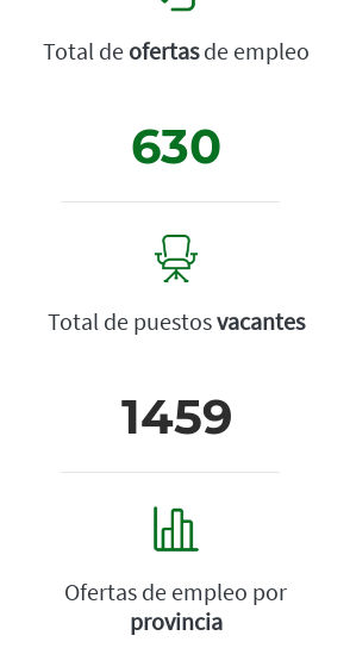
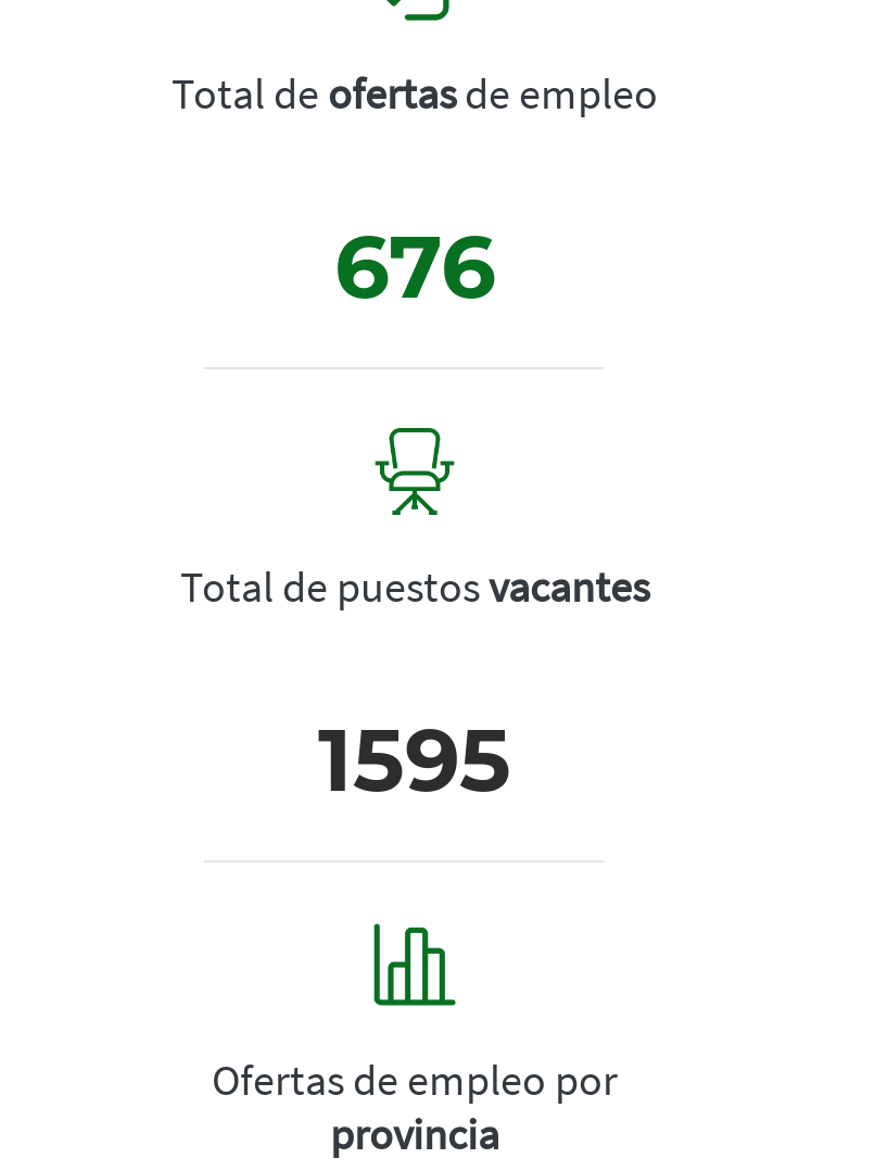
[131,117,221,175] 630 -> [334,213,495,320] 676
[121,387,232,446] 1459 -> [318,707,511,813] 1595

